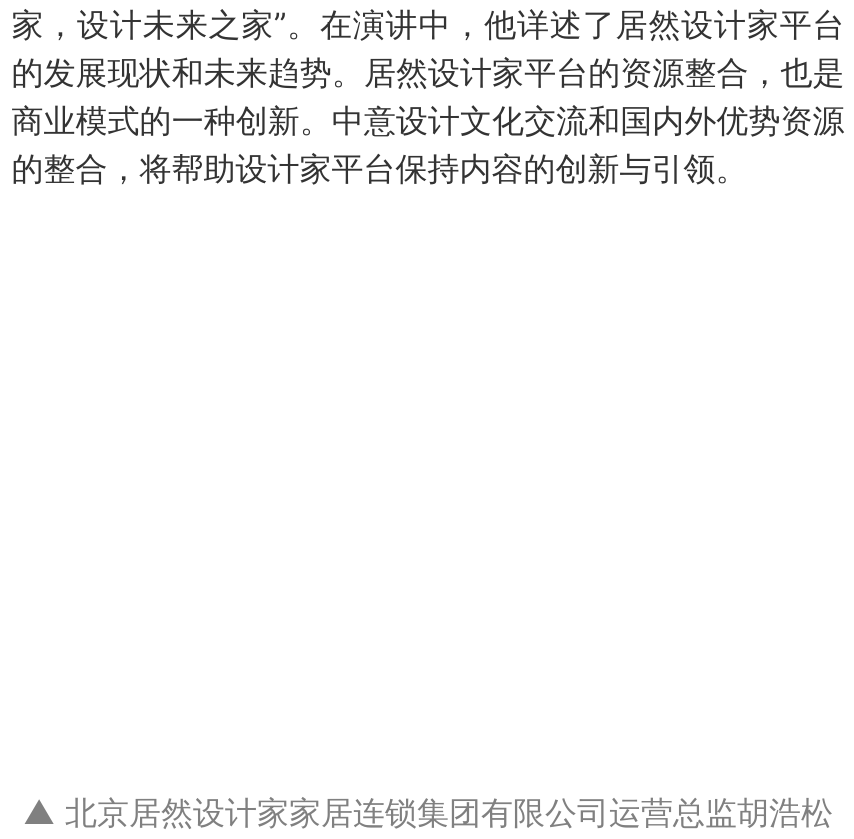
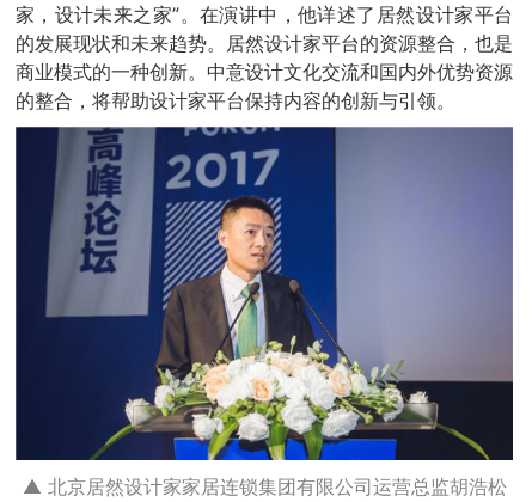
none -> [14,125,514,461] [image]

